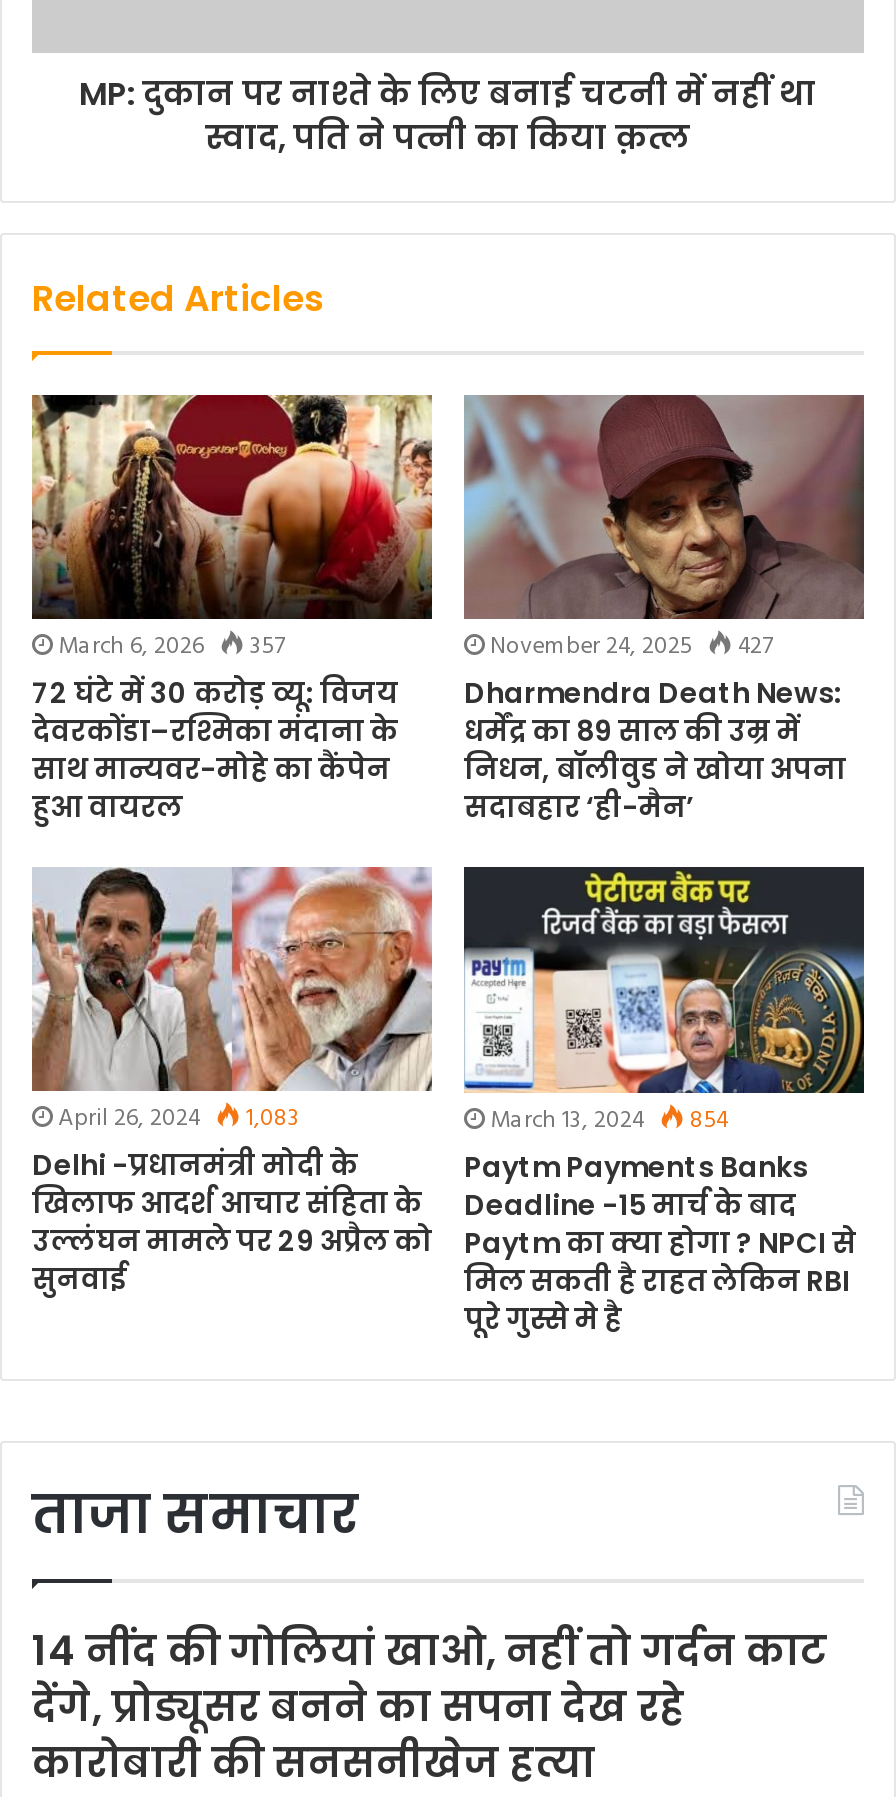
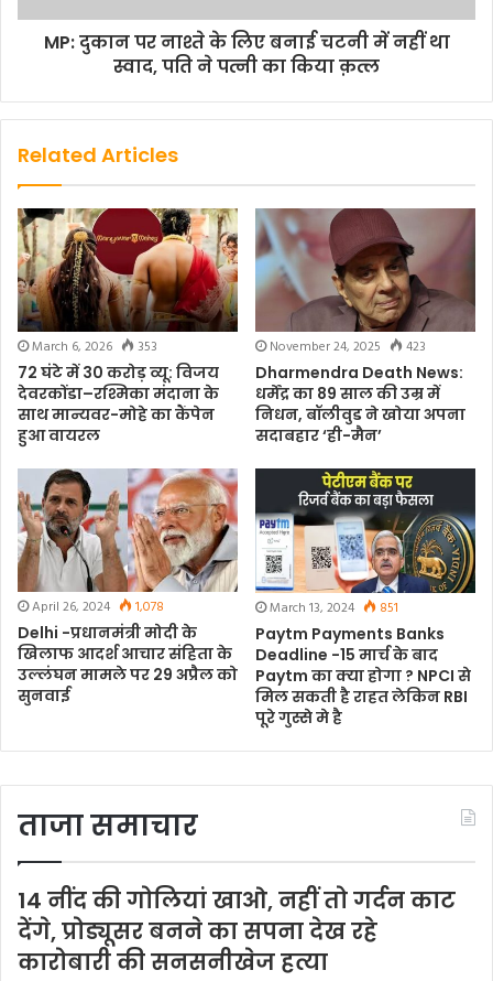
[58,628,284,668] March 6, 2026 357 -> [32,337,157,359] March 6, 2026 353
[490,627,772,667] November 24, 2025 427 -> [270,337,426,359] November 24, 2025 423
[58,1100,300,1140] April 26, 2024 1,083 -> [32,597,164,619] April 26, 2024 1,078
[490,1101,728,1141] March 13, 2024 854 -> [270,598,398,620] March 13, 2024 851

